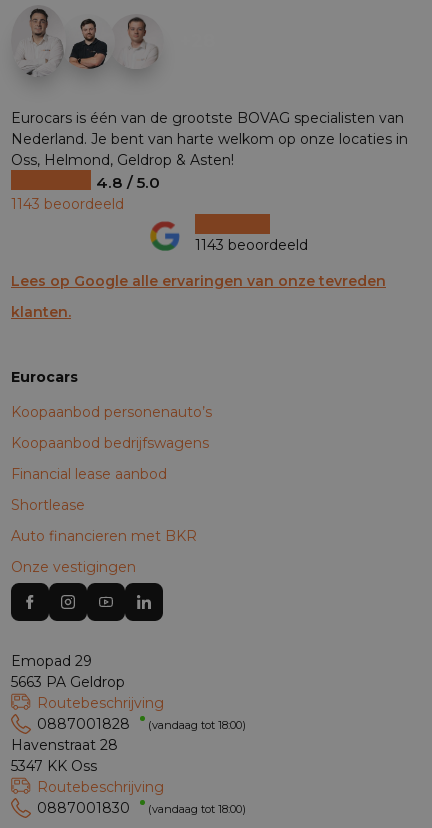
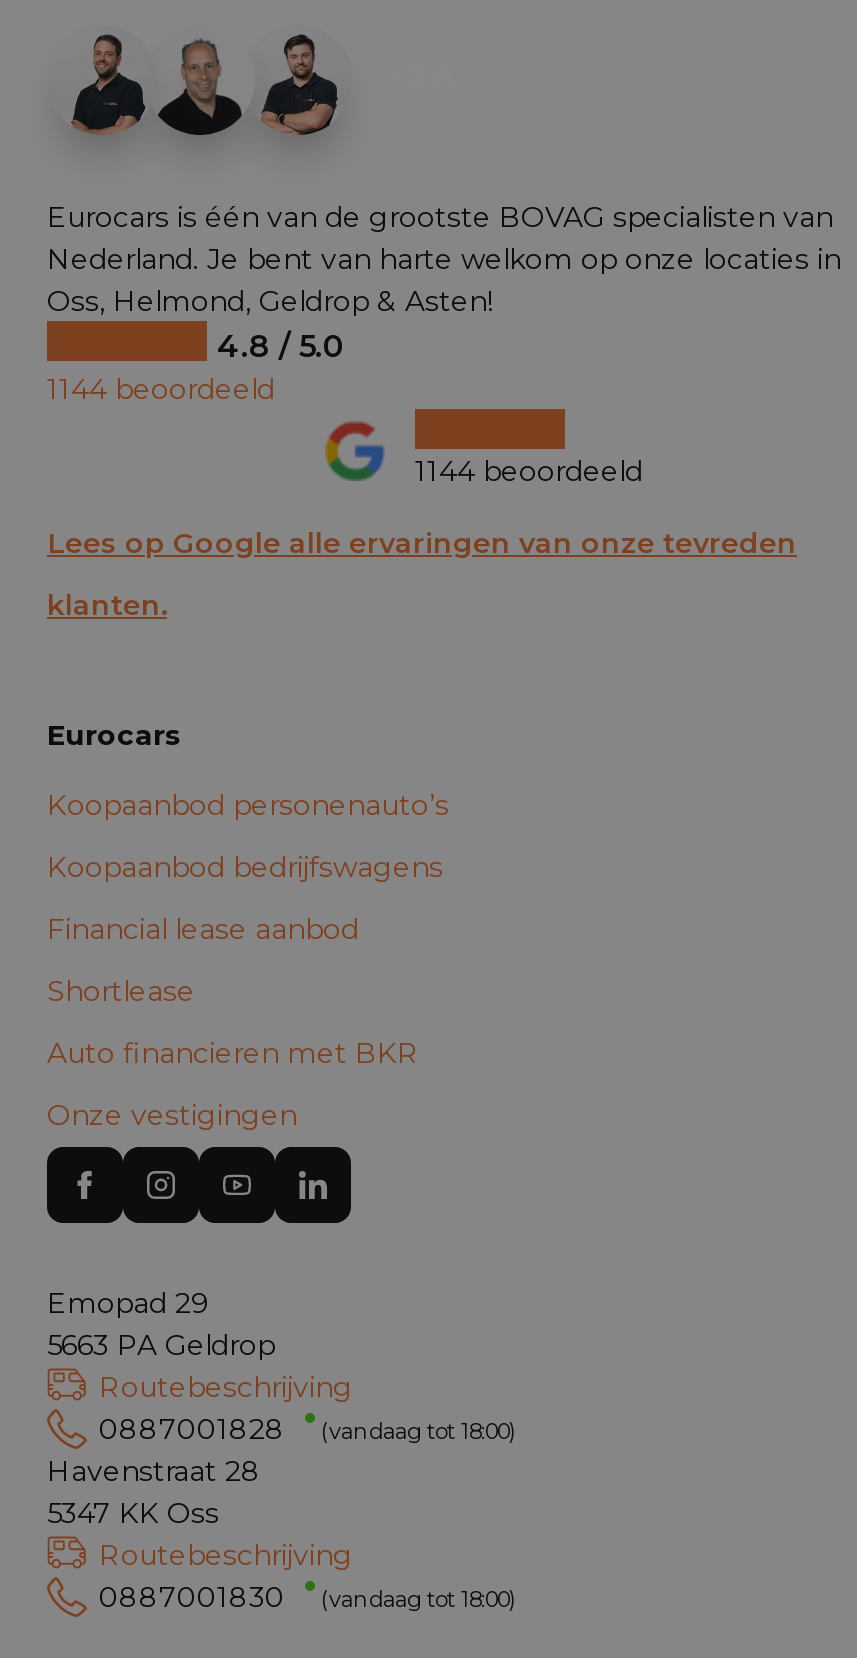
[21,6,109,76] [image] -> [69,11,243,137] [image]
[120,16,159,69] [image] -> [261,31,337,137] [image]
[11,195,124,213] 1143 beoordeeld -> [47,371,275,407] 1144 beoordeeld
[195,236,308,254] 1143 beoordeeld -> [415,453,643,489] 1144 beoordeeld

